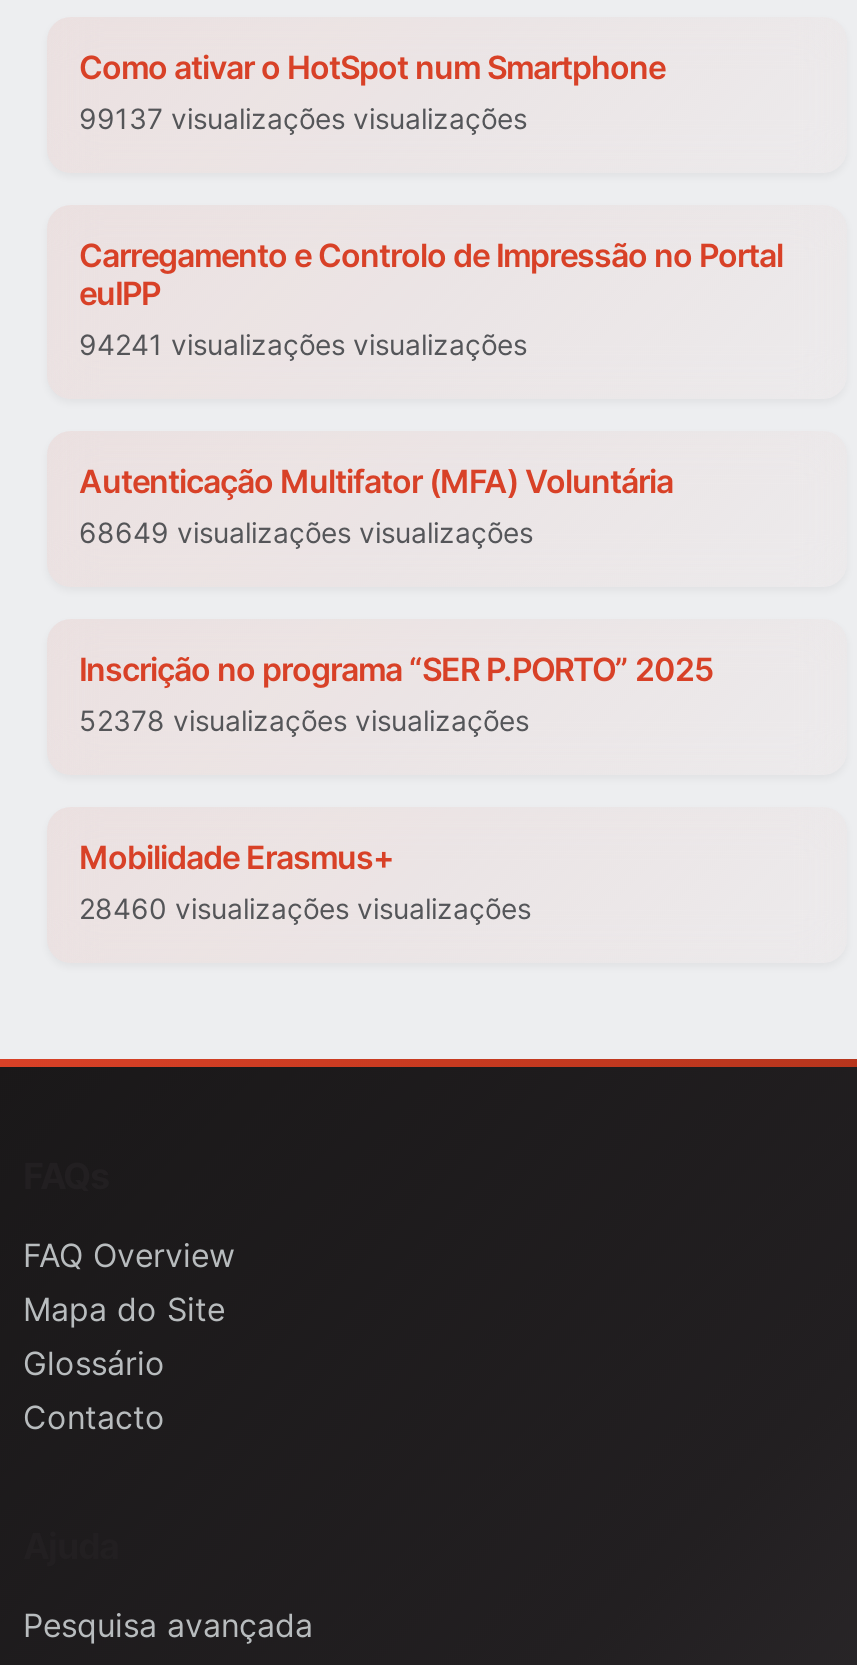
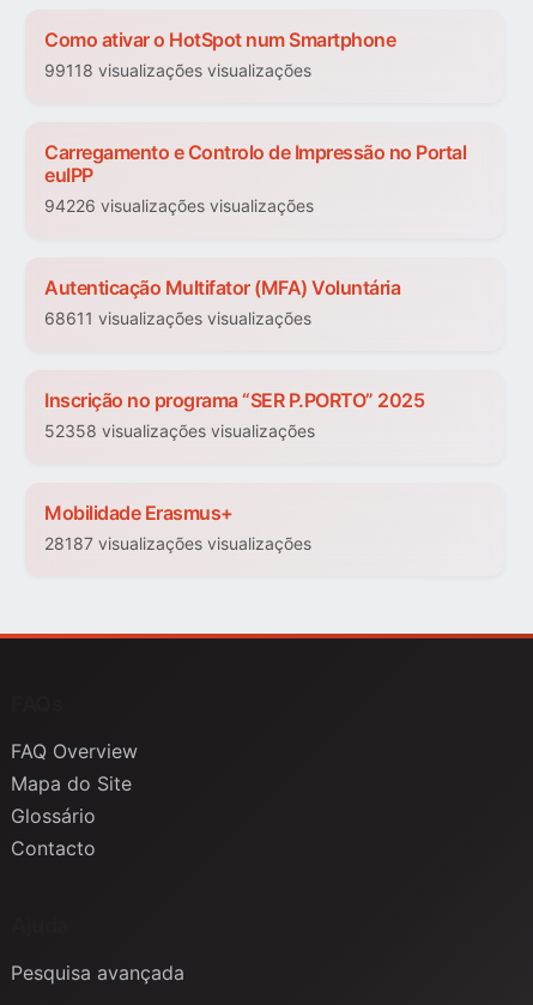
[79,102,527,136] 99137 visualizações visualizações -> [44,60,311,81] 99118 visualizações visualizações
[79,328,527,362] 94241 visualizações visualizações -> [44,196,314,216] 94226 visualizações visualizações
[79,516,533,550] 68649 visualizações visualizações -> [44,308,311,329] 68611 visualizações visualizações
[79,704,529,738] 52378 visualizações visualizações -> [44,421,315,441] 52358 visualizações visualizações
[79,892,531,926] 28460 visualizações visualizações -> [44,534,311,554] 28187 visualizações visualizações

